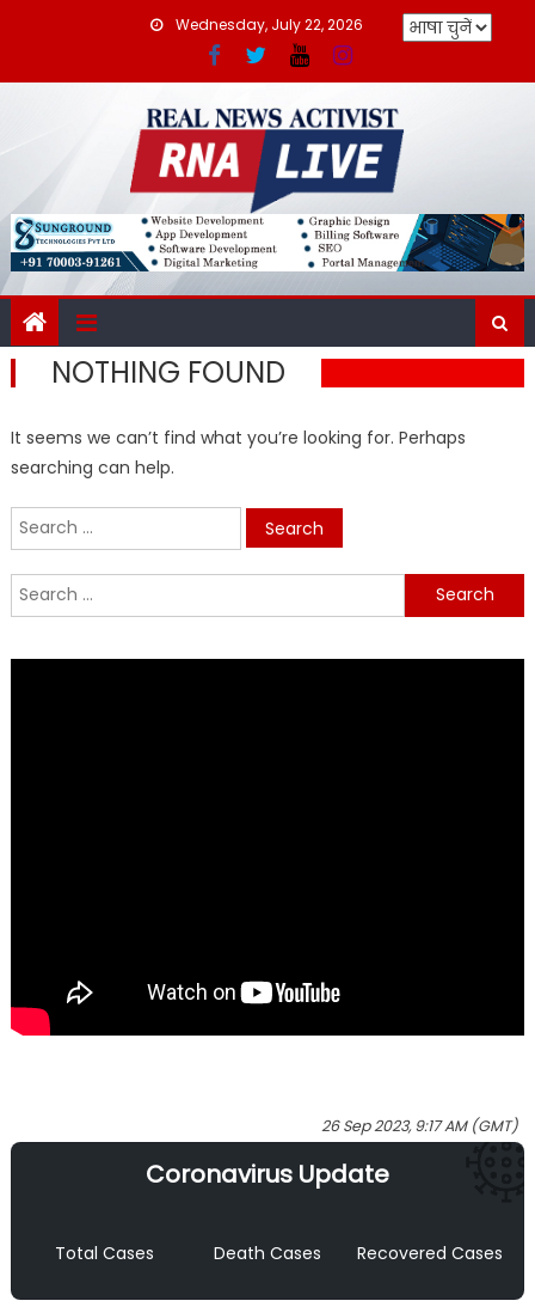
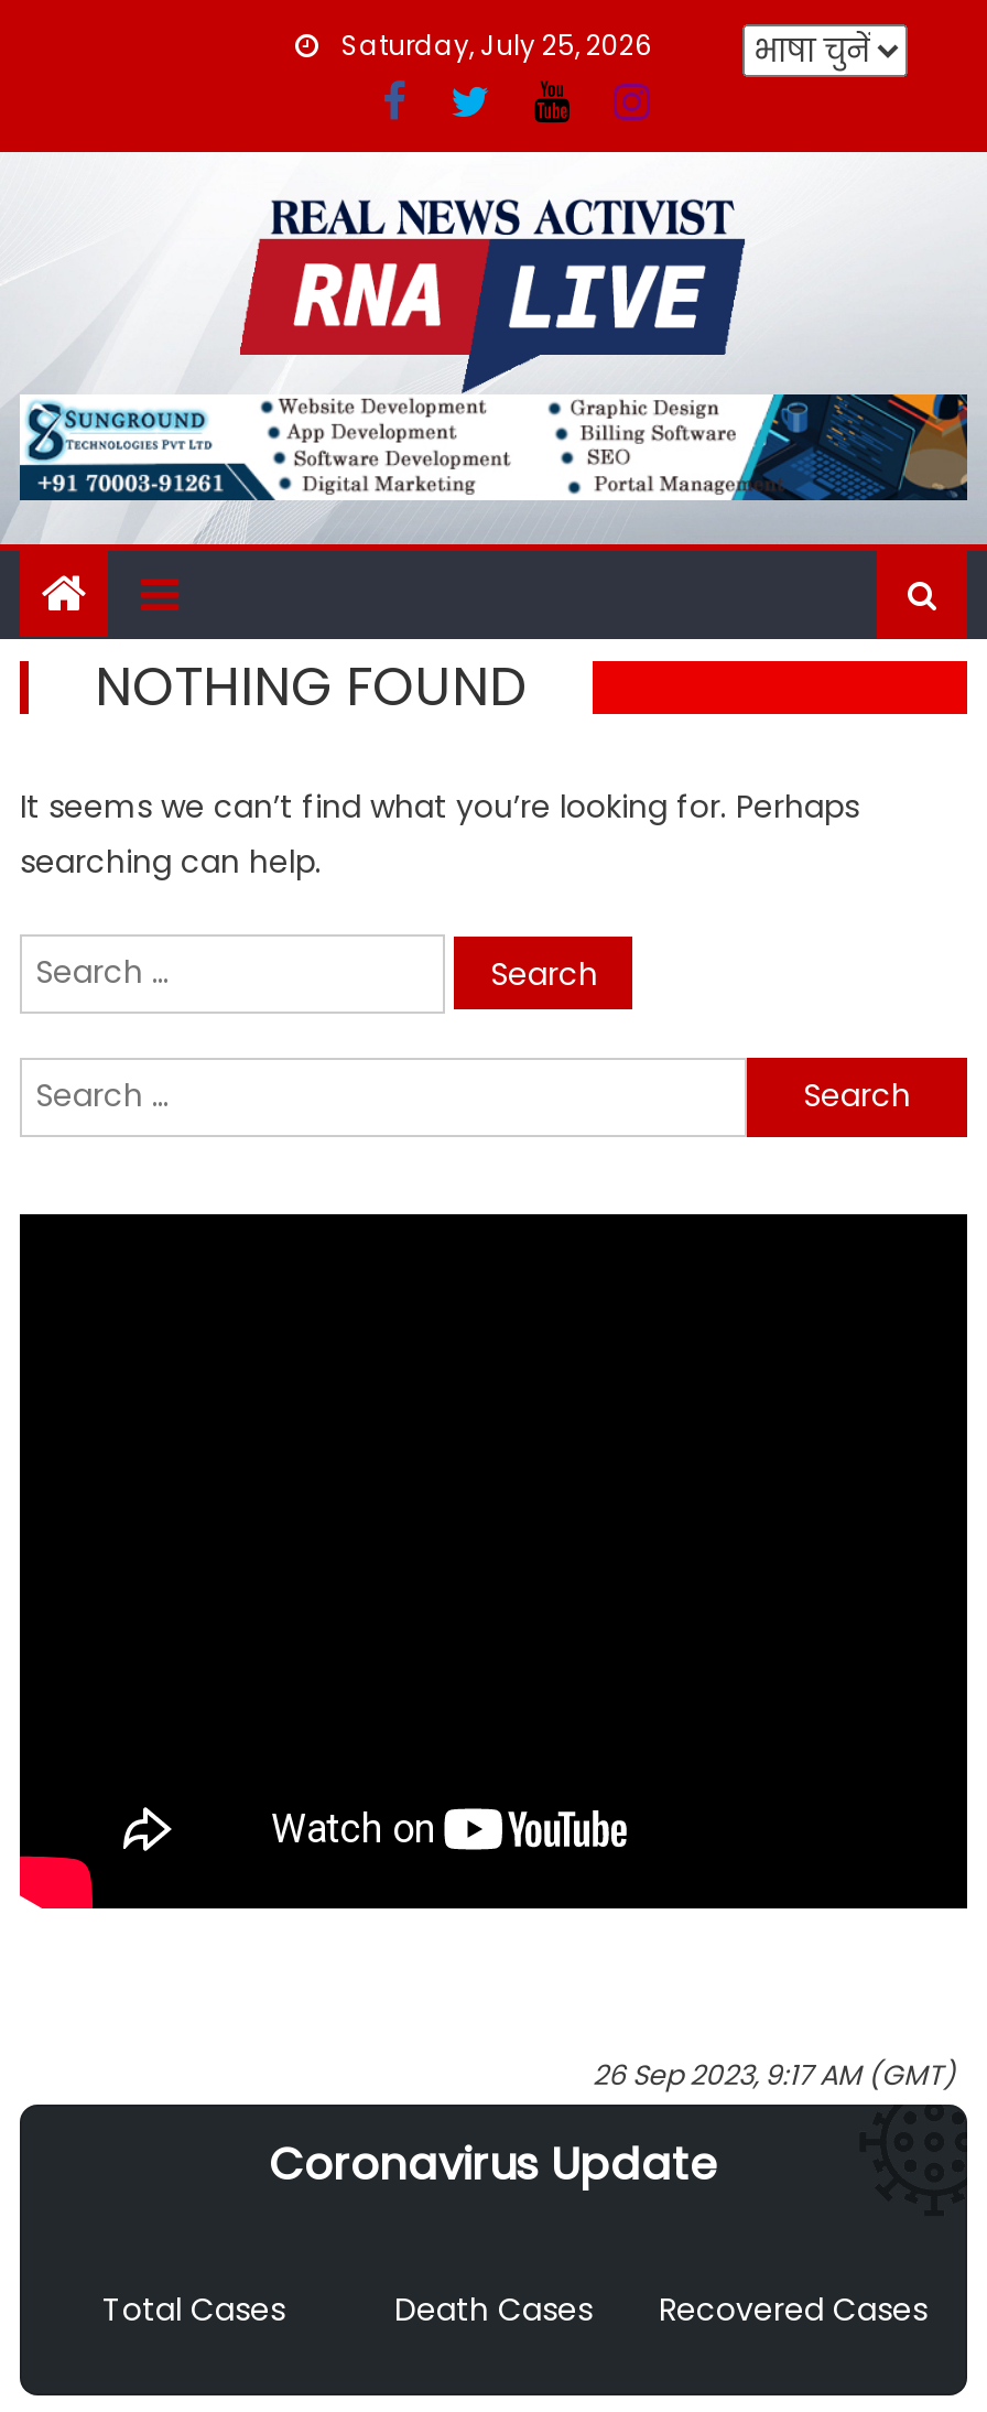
[172,14,363,35] Wednesday, July 22, 2026 -> [335,26,652,64] Saturday, July 25, 2026

